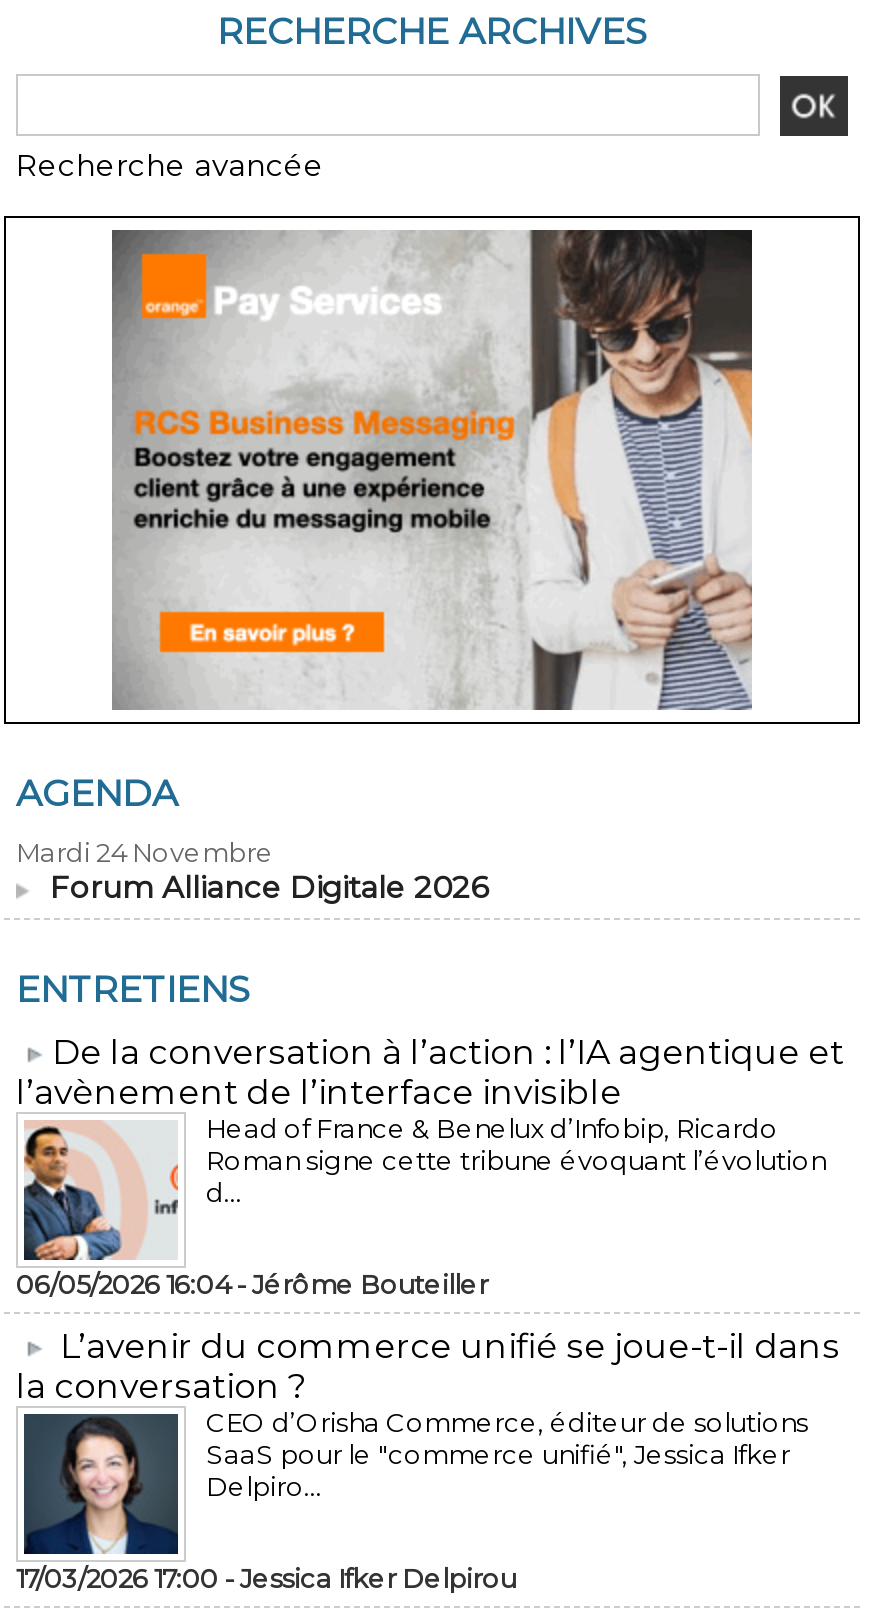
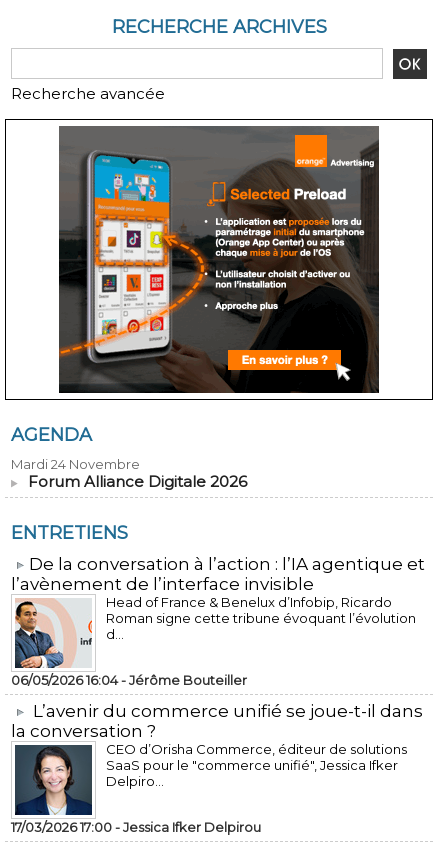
[112,230,754,712] [image] -> [59,126,380,394] [image]

